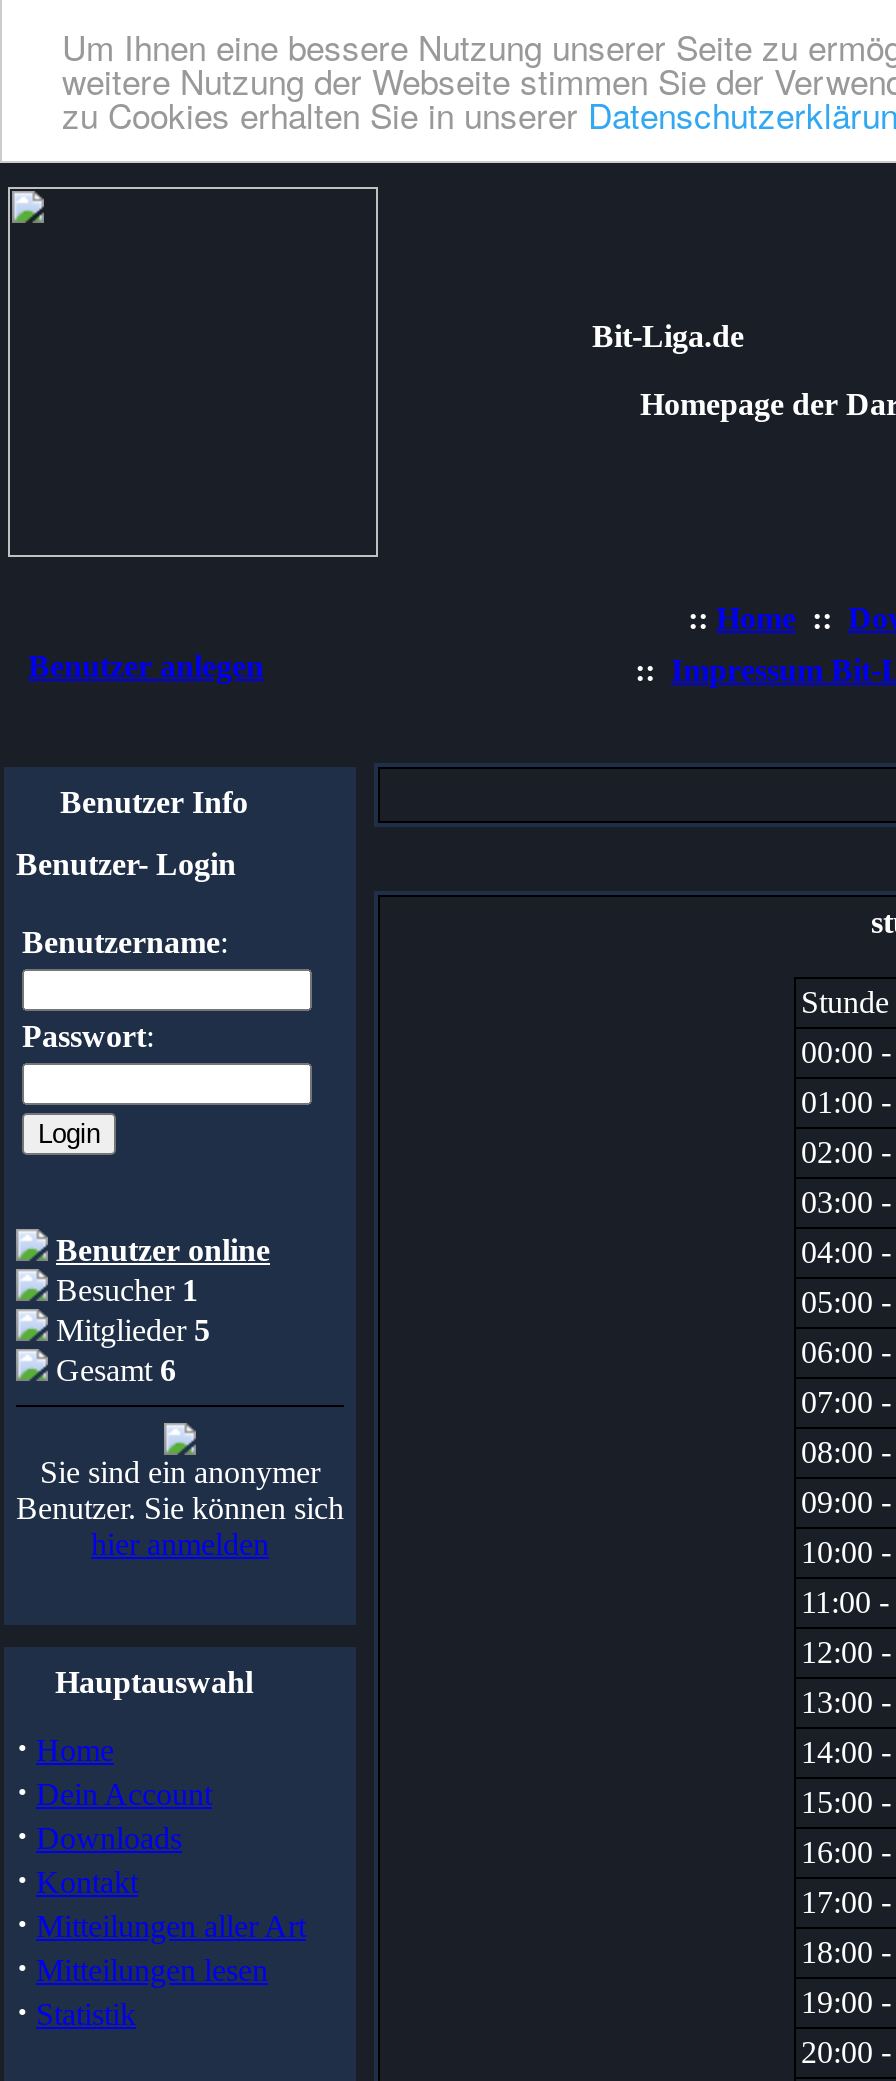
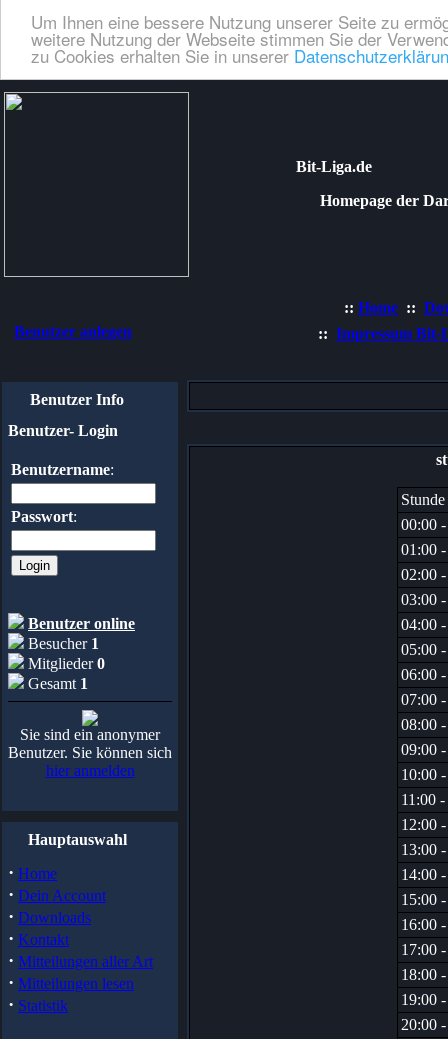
[48,1313,210,1347] Mitglieder 5 -> [24,655,105,672] Mitglieder 0
[48,1353,176,1387] Gesamt 6 -> [24,675,88,692] Gesamt 1

